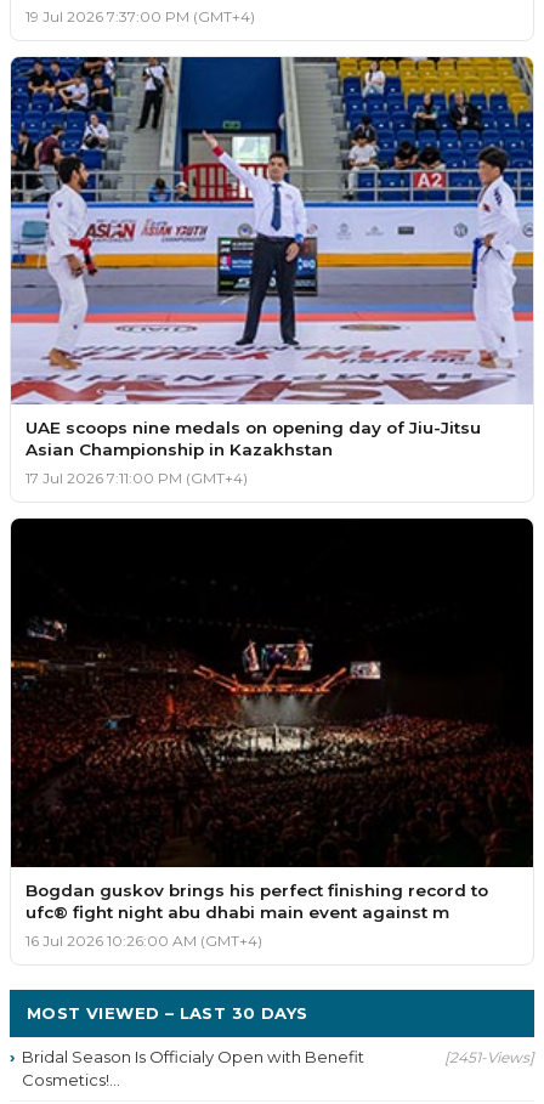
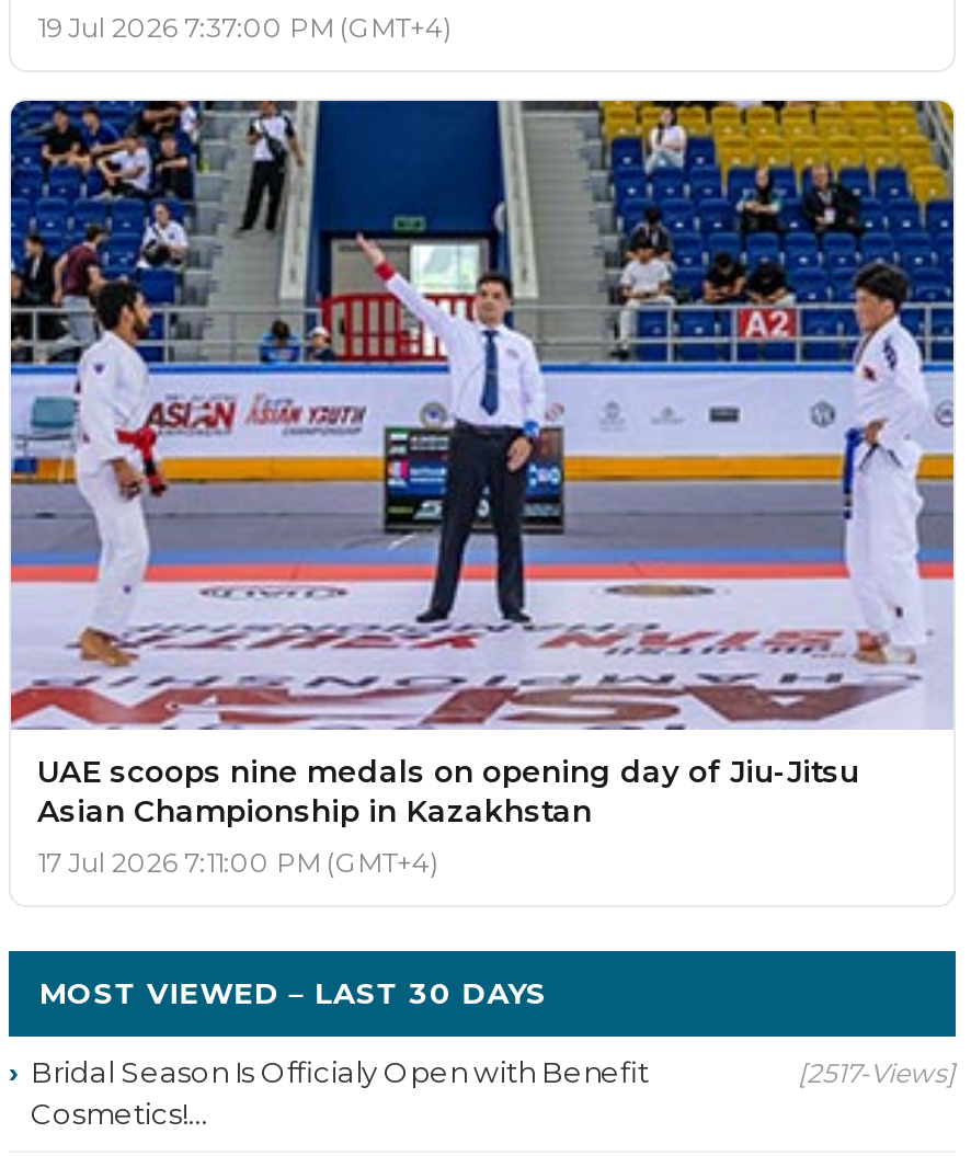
[10,517,534,950] [image] | Bogdan guskov brings his perfect finishing record to | ufc® fight night abu dhabi main event against m | 16 Jul 2026 10:26:00 AM (GMT+4) -> none
[444,1048,534,1066] [2451-Views] -> [798,1056,956,1089] [2517-Views]

